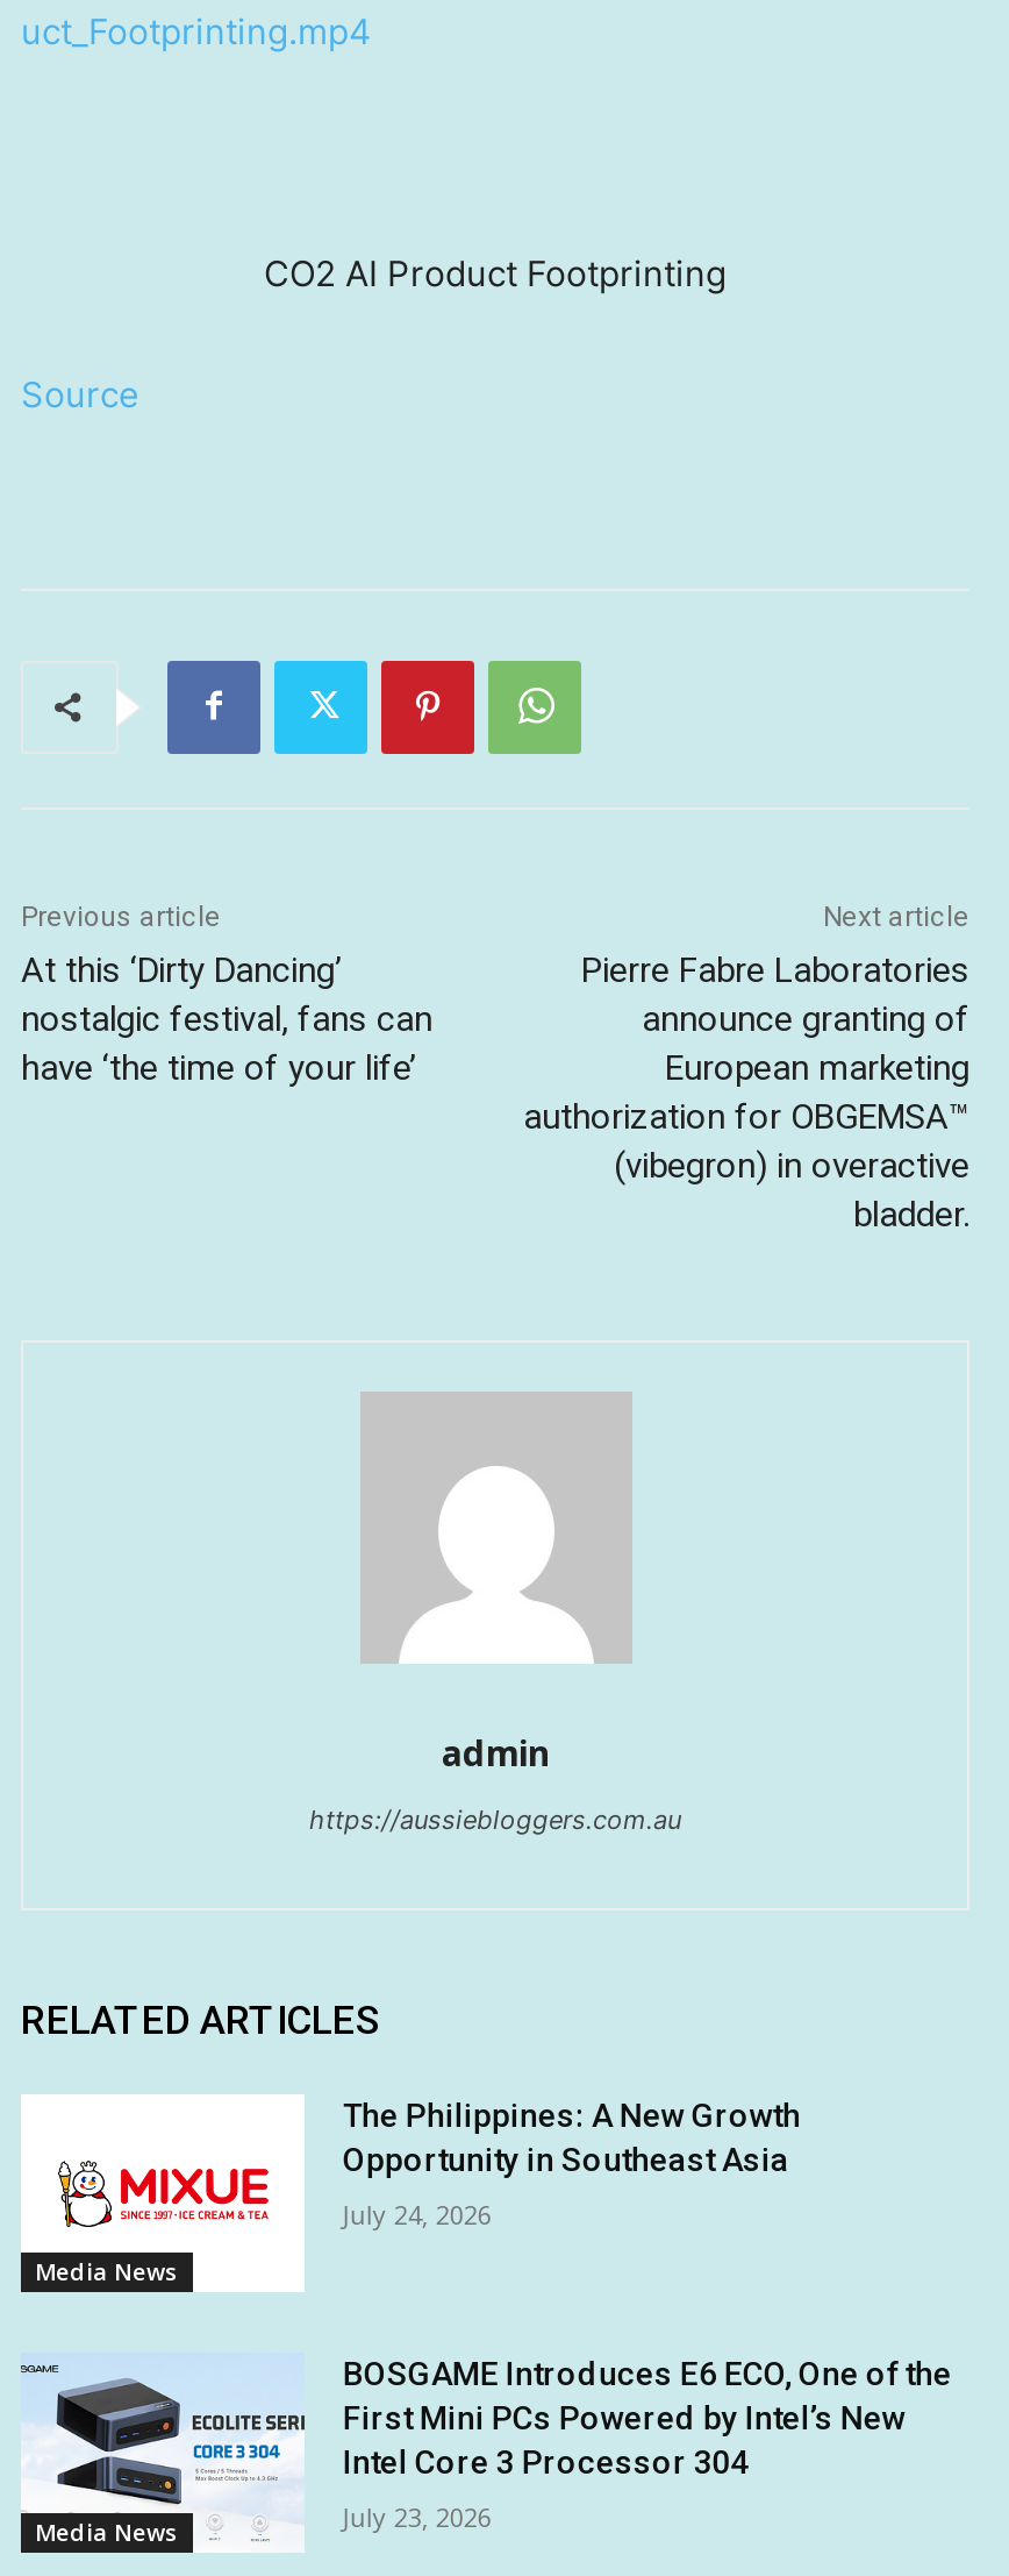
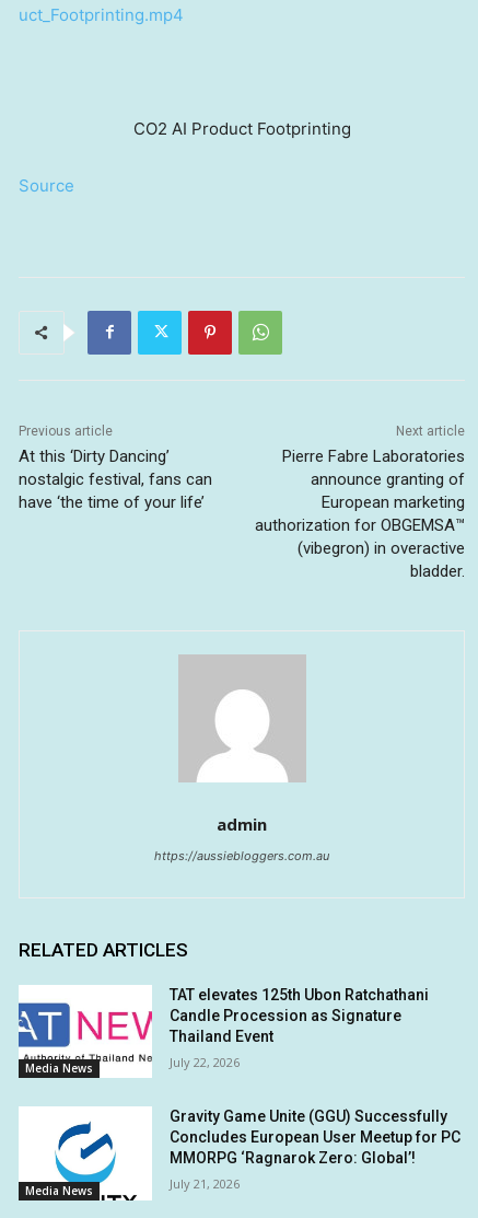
[21,2096,801,2257] [image] | The Philippines: A New Growth | Opportunity in Southeast Asia -> [18,986,429,1063] [image] | TAT elevates 125th Ubon Ratchathani | Candle Procession as Signature | Thailand Event
[343,2196,491,2231] July 24, 2026 -> [170,1054,240,1070] July 22, 2026
[19,2355,952,2553] [image] | BOSGAME Introduces E6 ECO, One of the | First Mini PCs Powered by Intel’s New | Intel Core 3 Processor 304 -> [19,1106,461,1202] [image] | Gravity Game Unite (GGU) Successfully | Concludes European User Meetup for PC | MMORPG ‘Ragnarok Zero: Global’!
[343,2500,491,2535] July 23, 2026 -> [170,1176,240,1192] July 21, 2026

